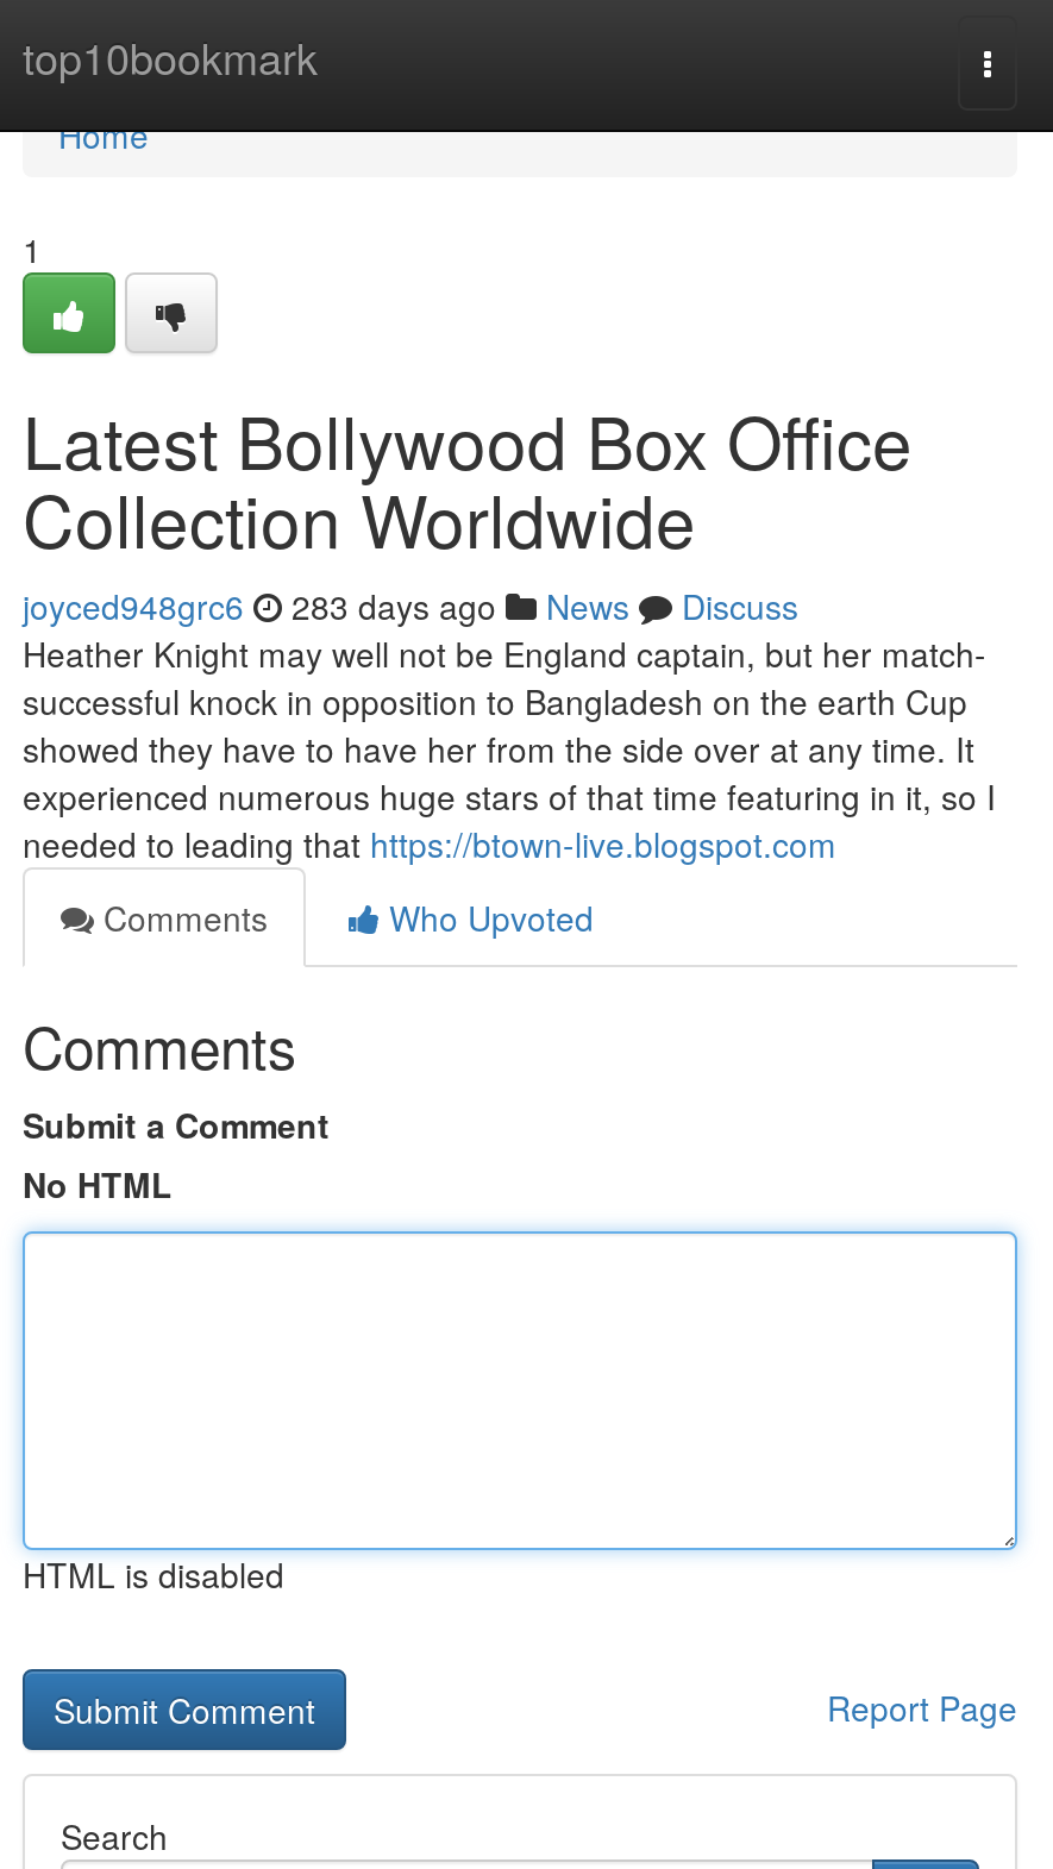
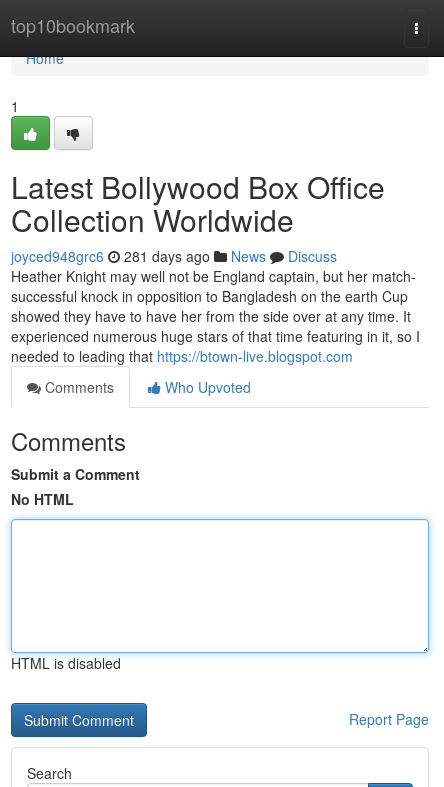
[23,582,798,629] joyced948grc6 283 days ago News Discuss -> [11,246,337,266] joyced948grc6 281 days ago News Discuss

